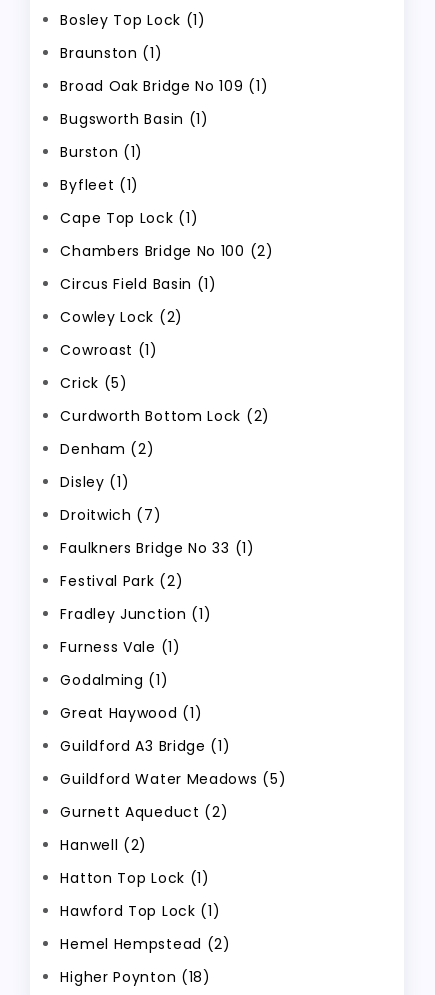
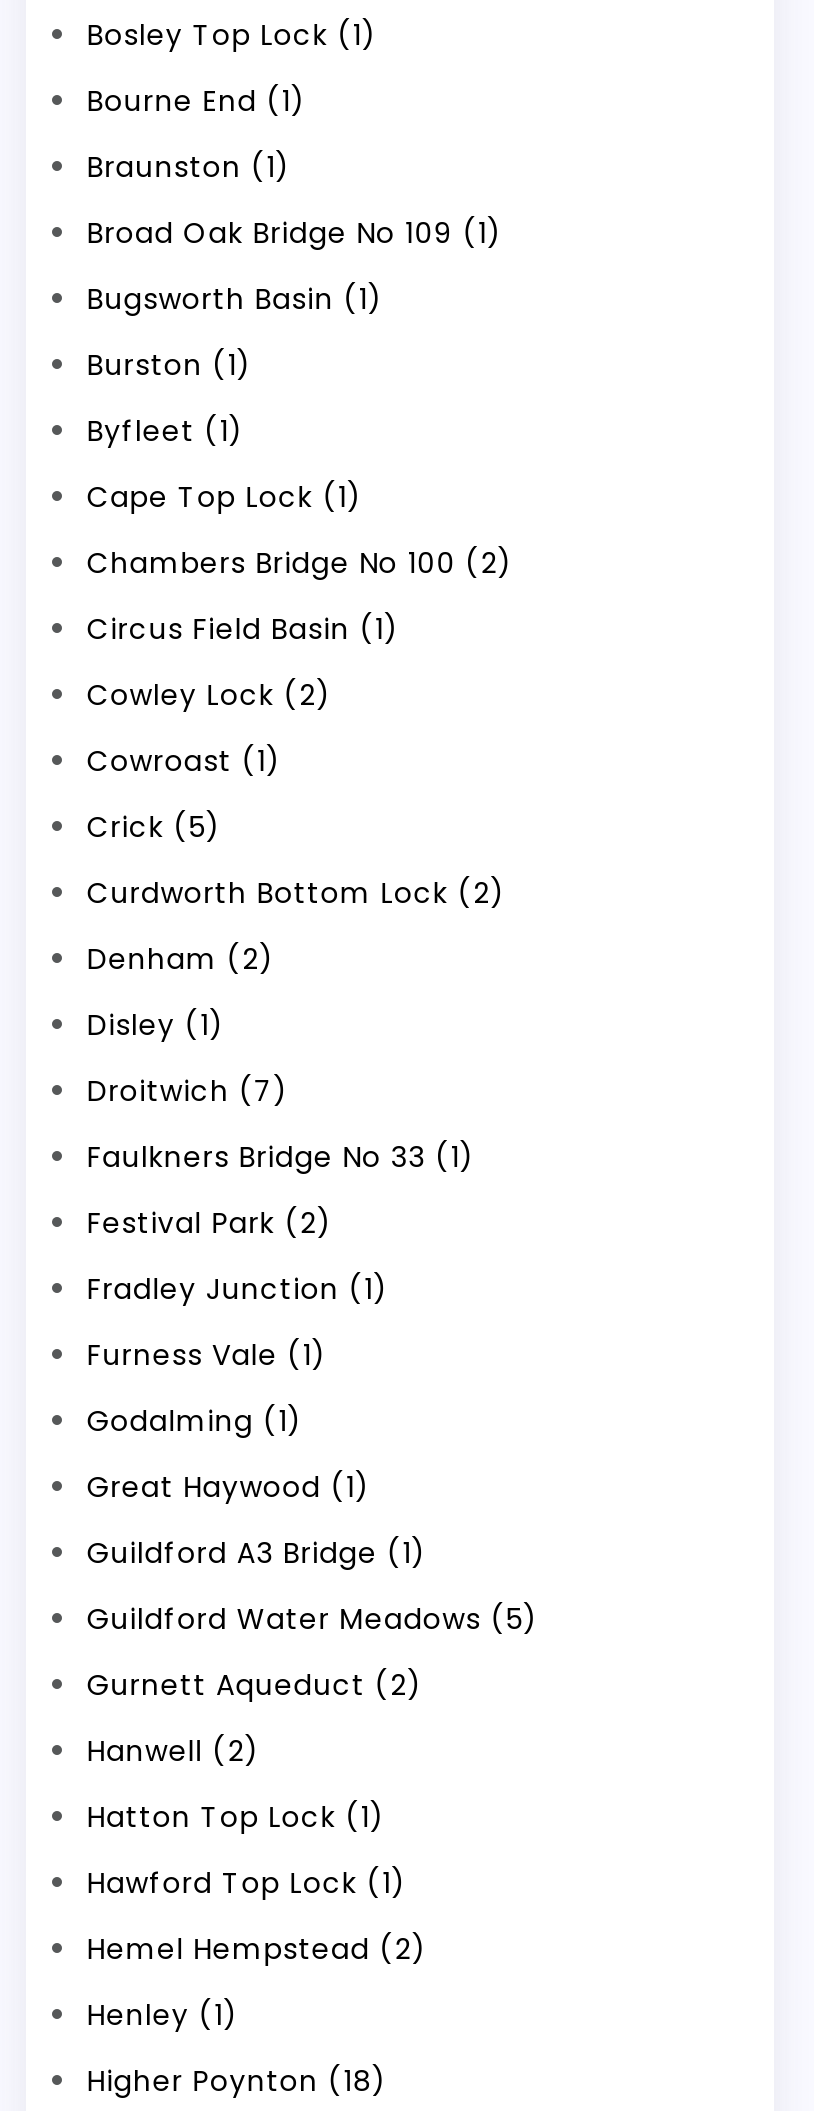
none -> [87,80,306,120] Bourne End (1)
none -> [87,1994,239,2034] Henley (1)

